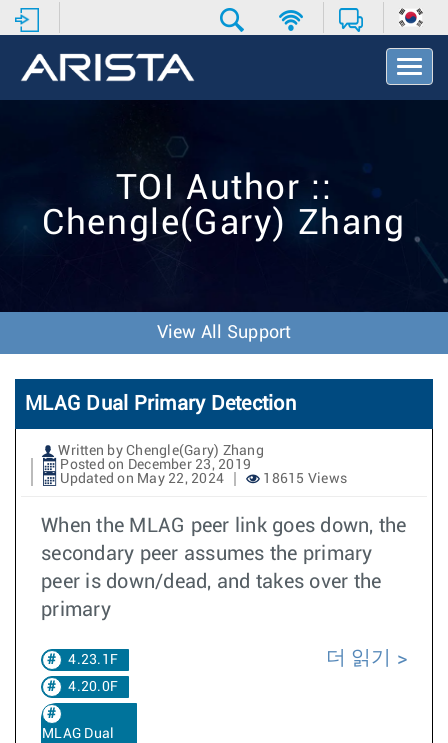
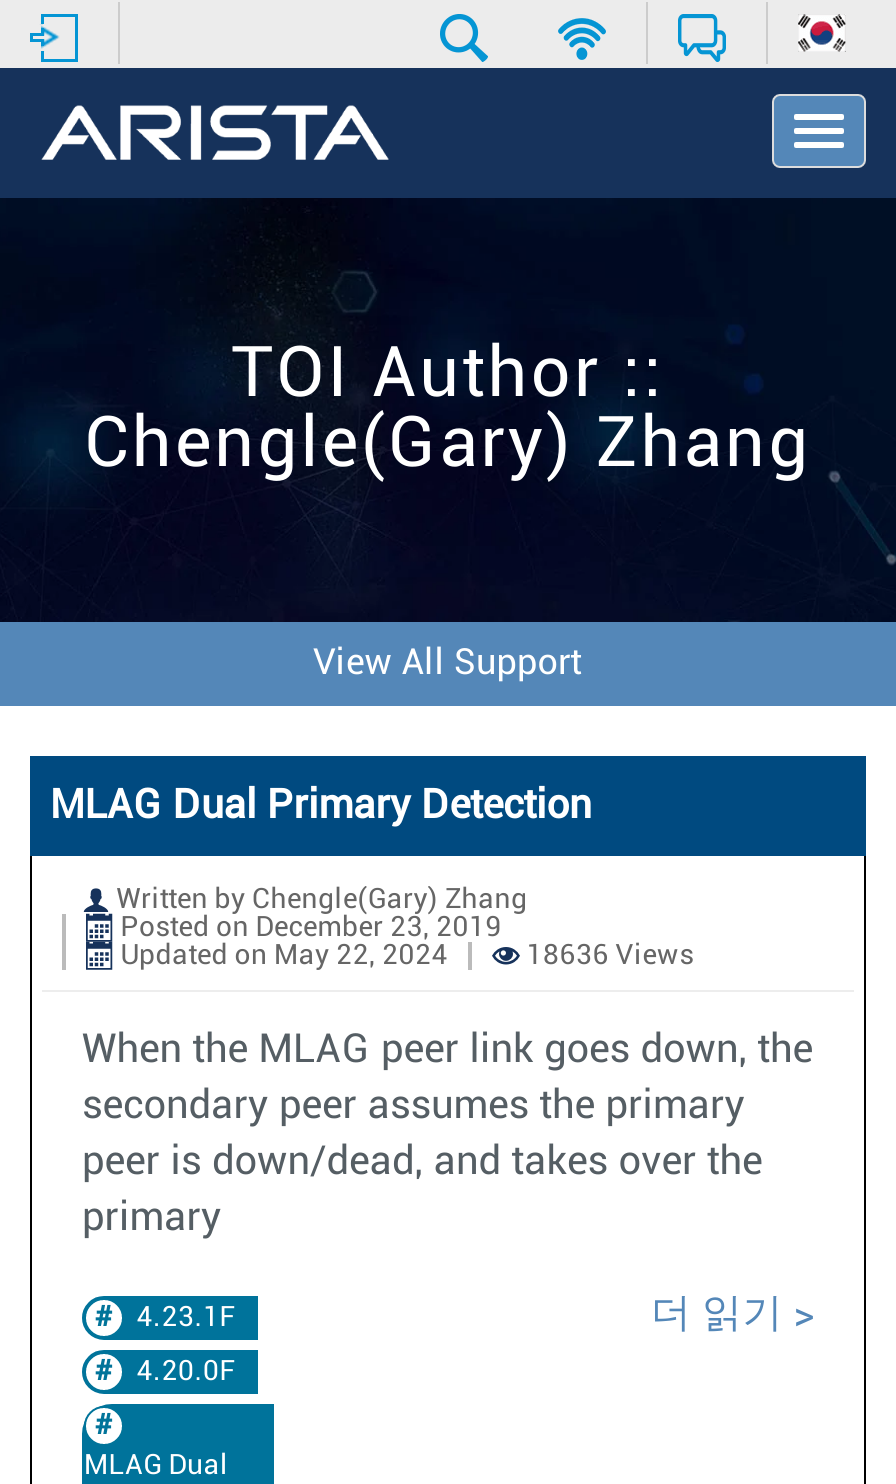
[260,472,347,486] 18615 Views -> [520,941,694,969] 18636 Views

